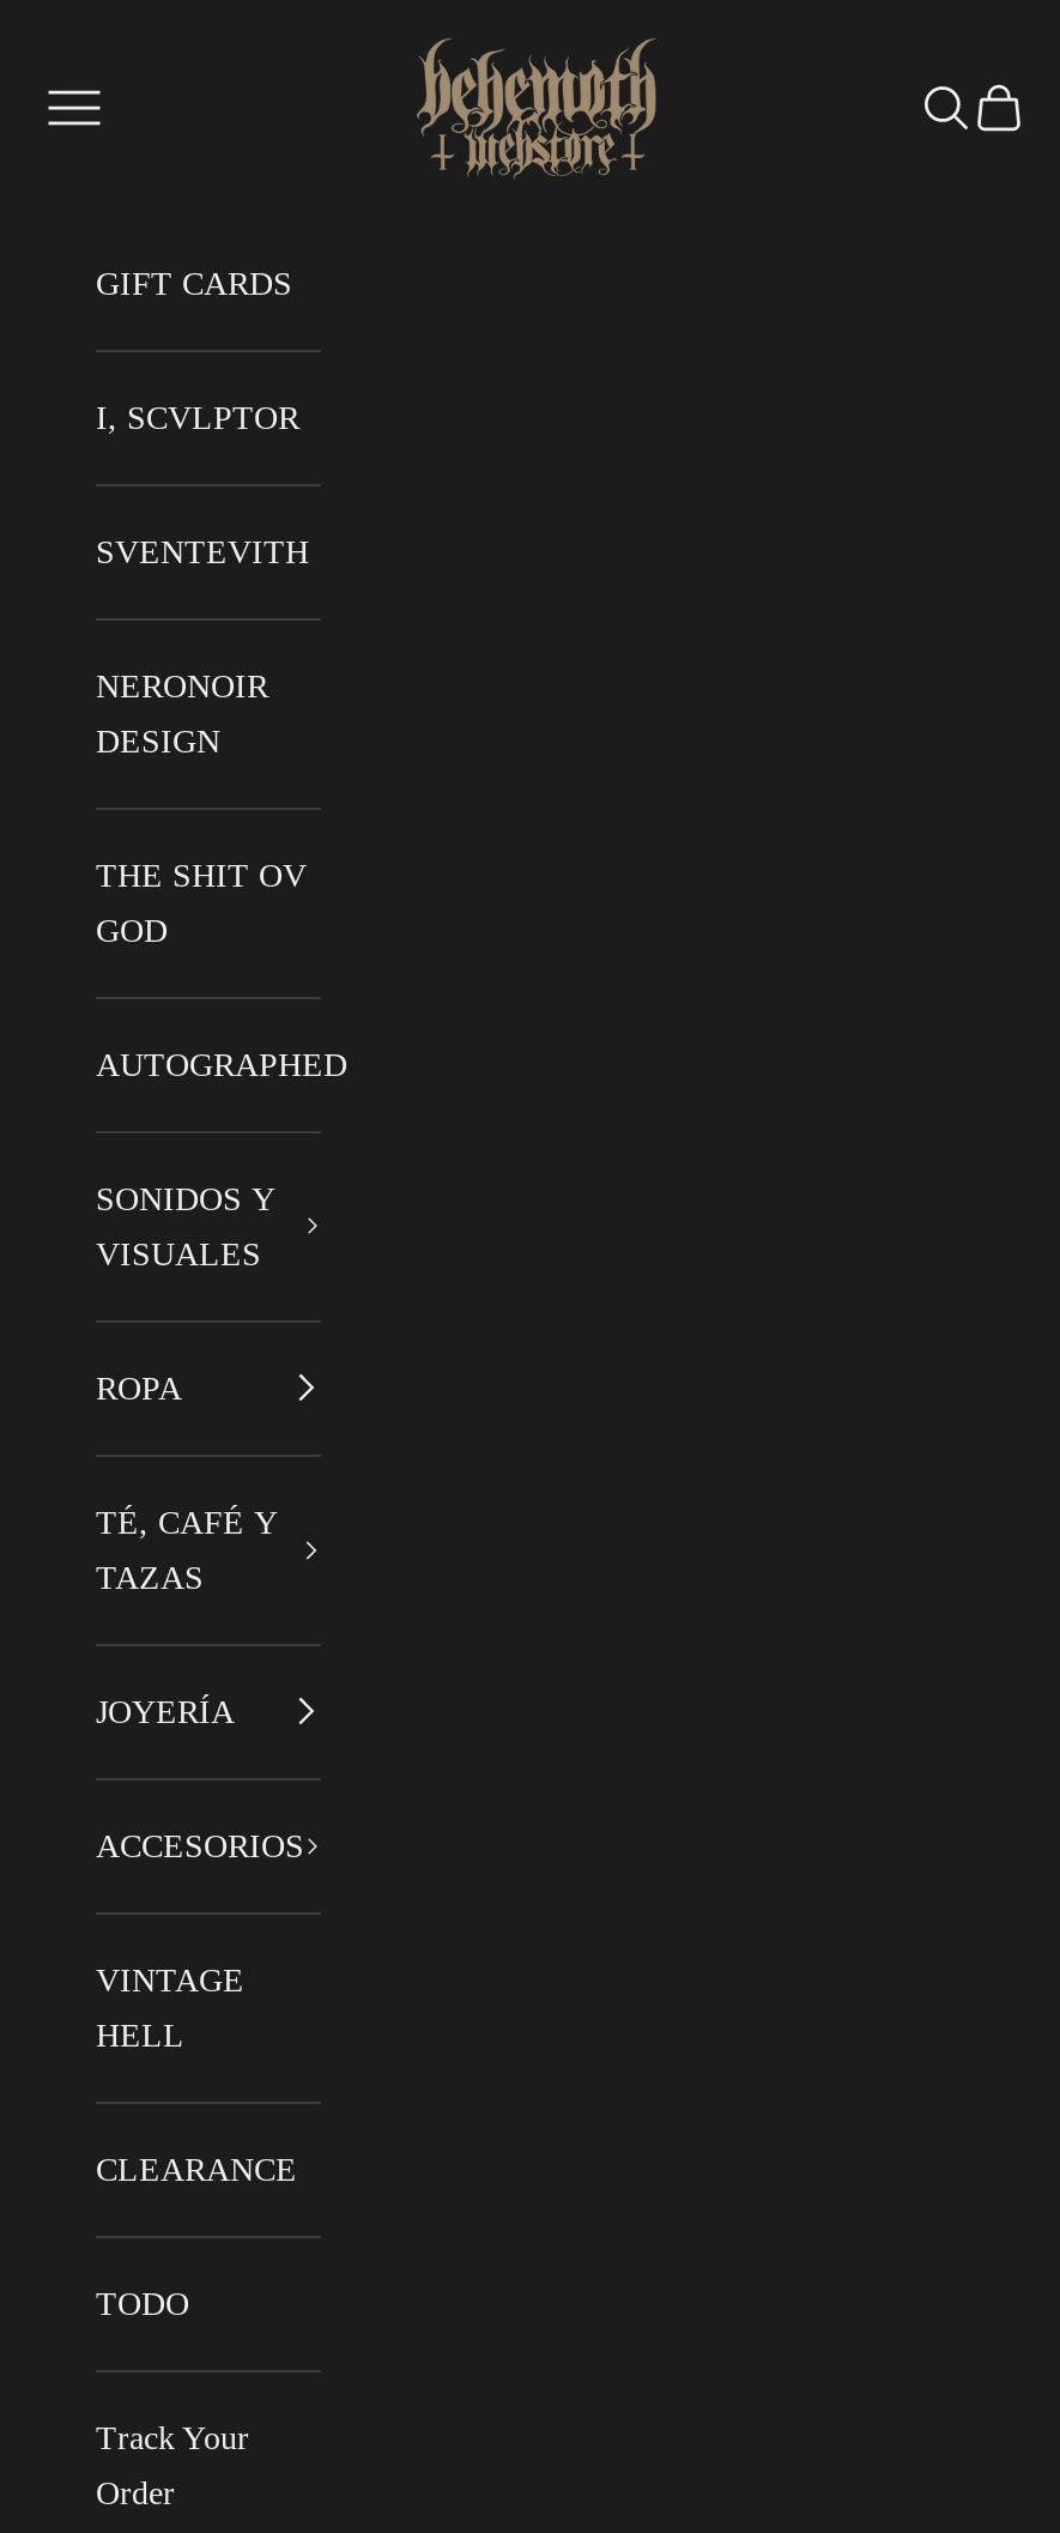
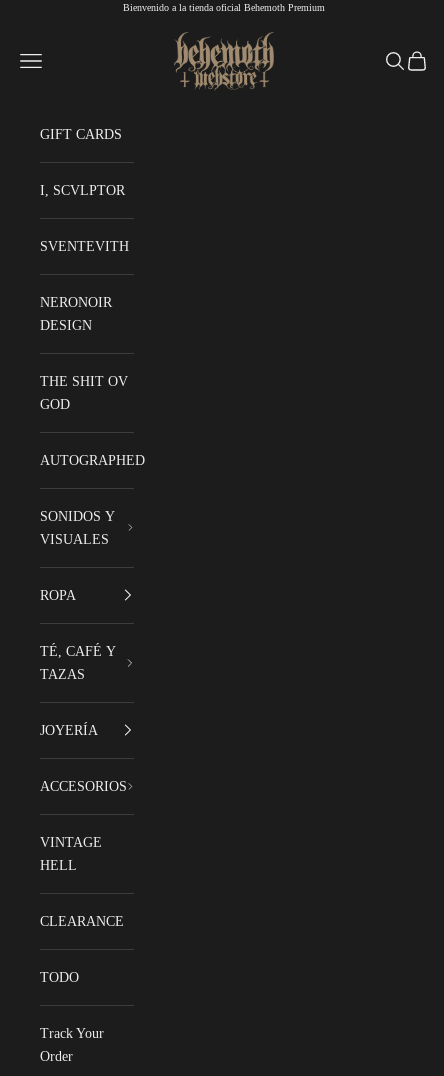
none -> [123,2,325,13] Bienvenido a la tienda oficial Behemoth Premium

